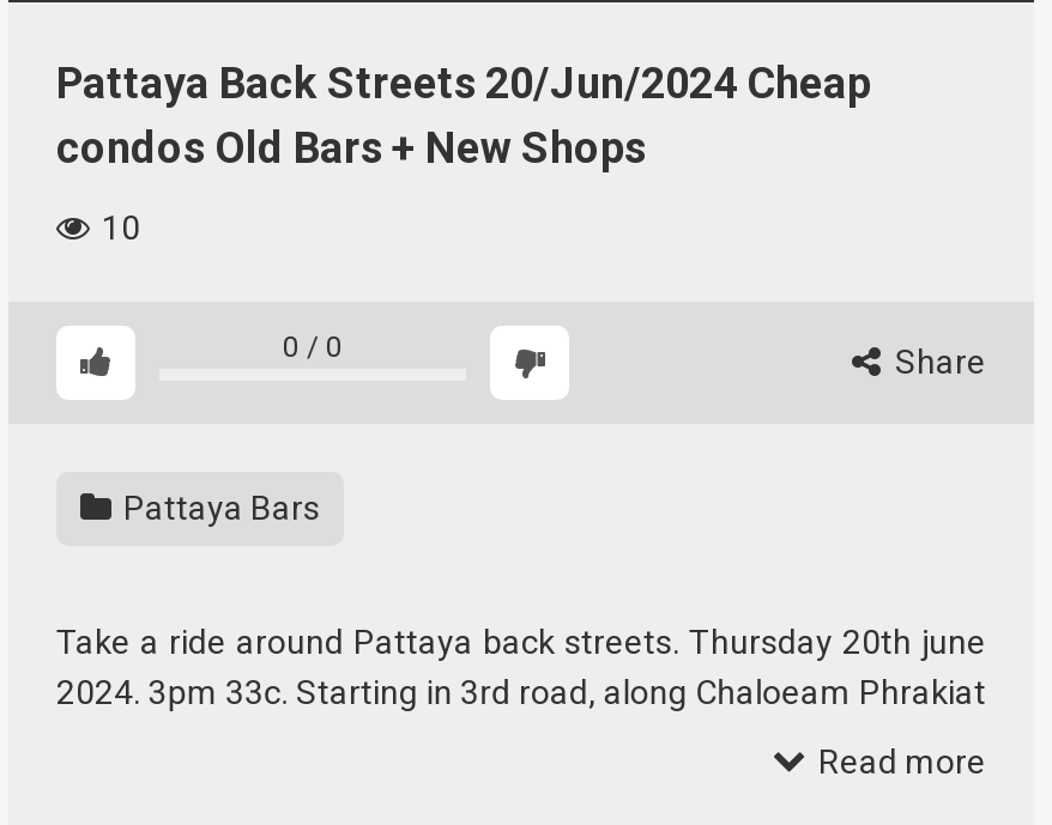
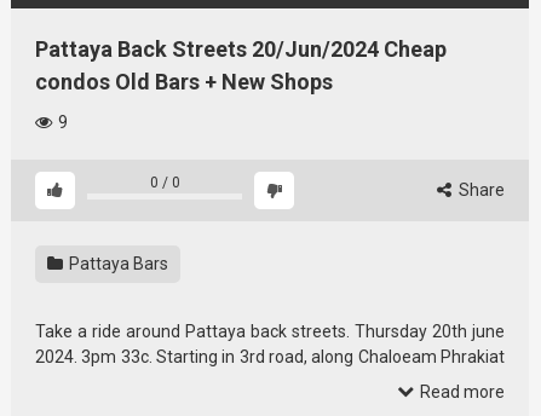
[95,208,140,246] 10 -> [54,112,68,132] 9

